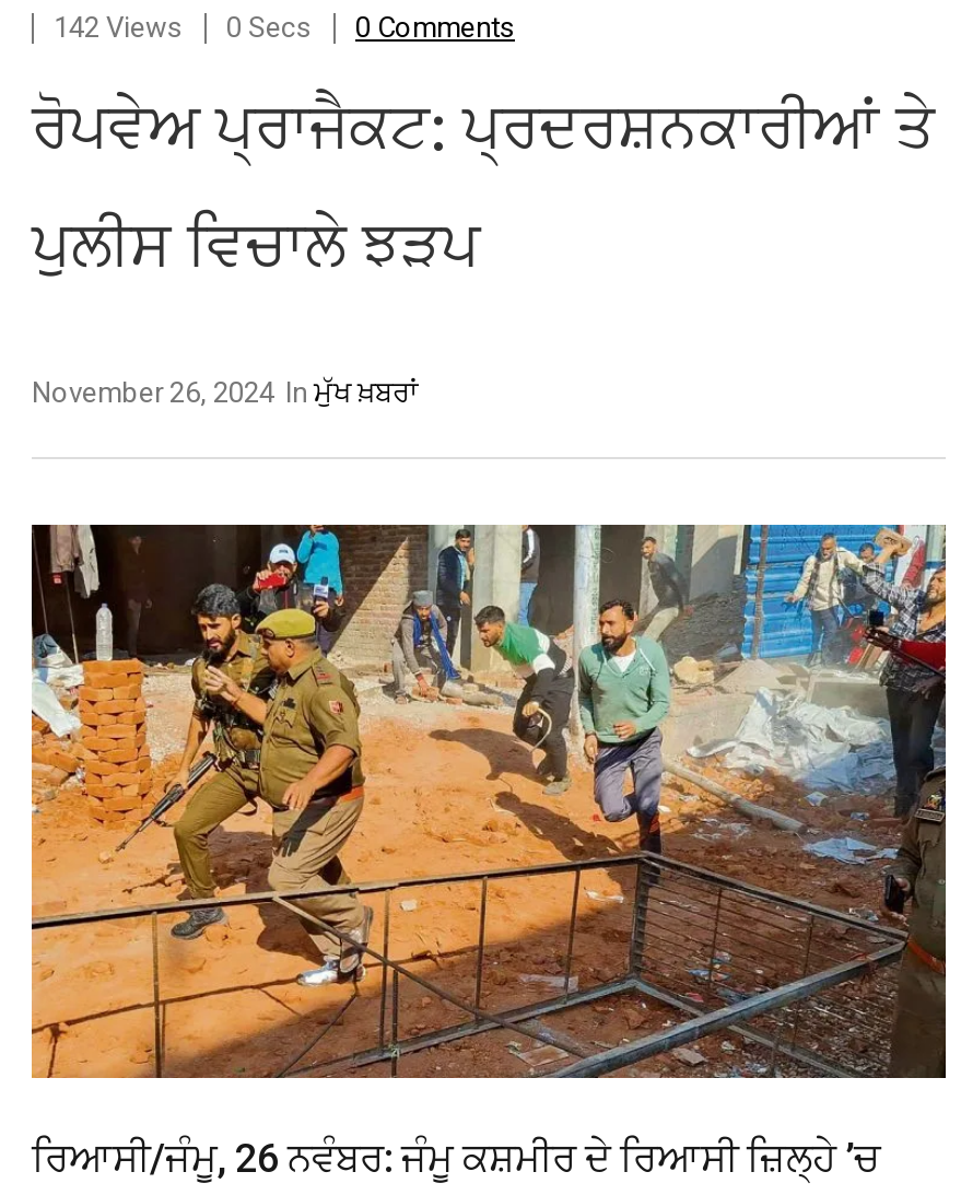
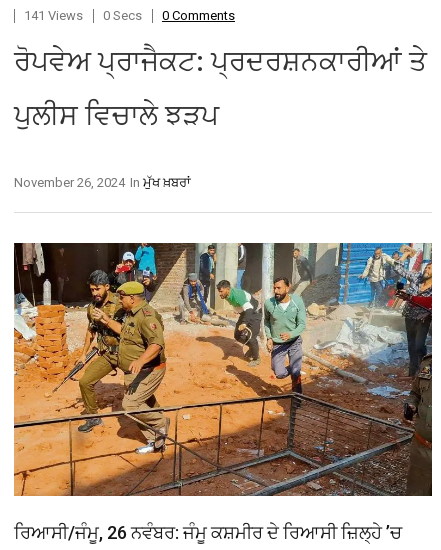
[54,11,515,44] 142 Views 0 Secs 0 Comments -> [24,8,235,23] 141 Views 0 Secs 0 Comments

